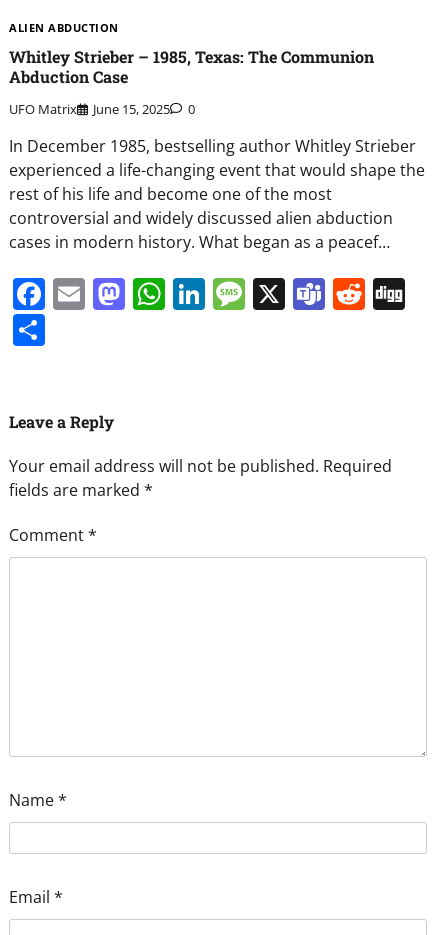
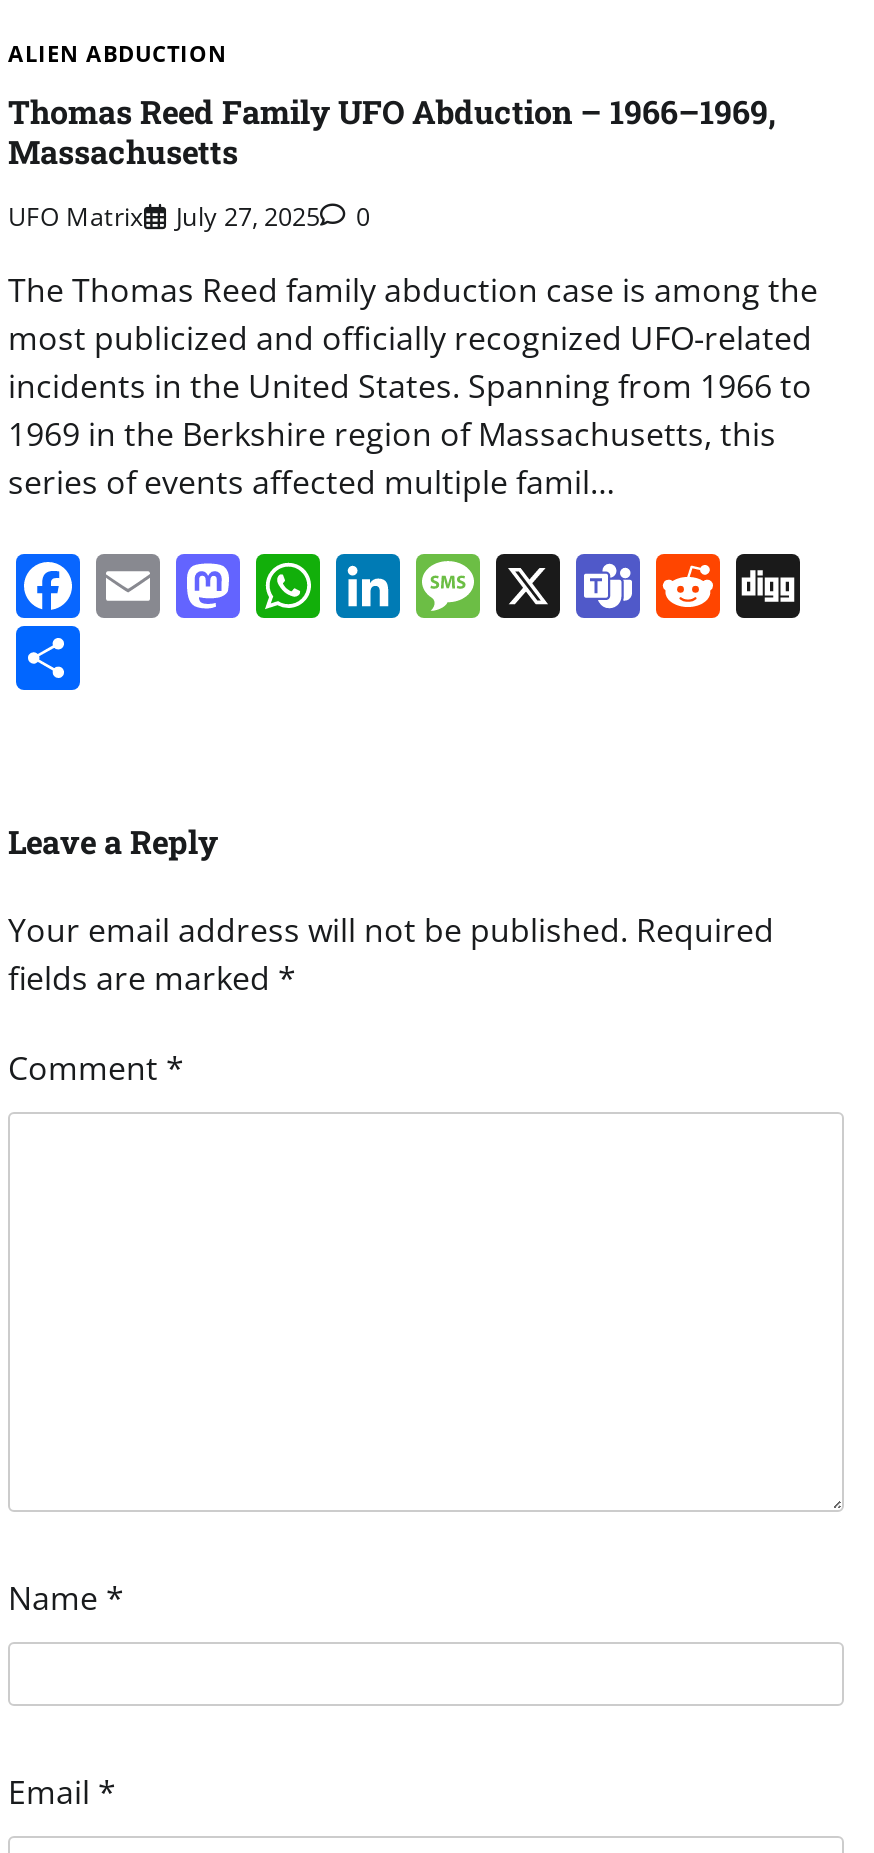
[9,45,374,86] Whitley Strieber – 1985, Texas: The Communion | Abduction Case -> [8,89,776,171] Thomas Reed Family UFO Abduction – 1966–1969, | Massachusetts
[9,100,195,118] UFO Matrix June 15, 2025 0 -> [8,198,370,234] UFO Matrix July 27, 2025 0
[9,135,425,253] In December 1985, bestselling author Whitley Strieber | experienced a life-changing event that would shape the | rest of his life and become one of the most | controversial and widely discussed alien abduction | cases in modern history. What began as a peacef… -> [8,268,818,504] The Thomas Reed family abduction case is among the | most publicized and officially recognized UFO-related | incidents in the United States. Spanning from 1966 to | 1969 in the Berkshire region of Massachusetts, this | series of events affected multiple famil…

